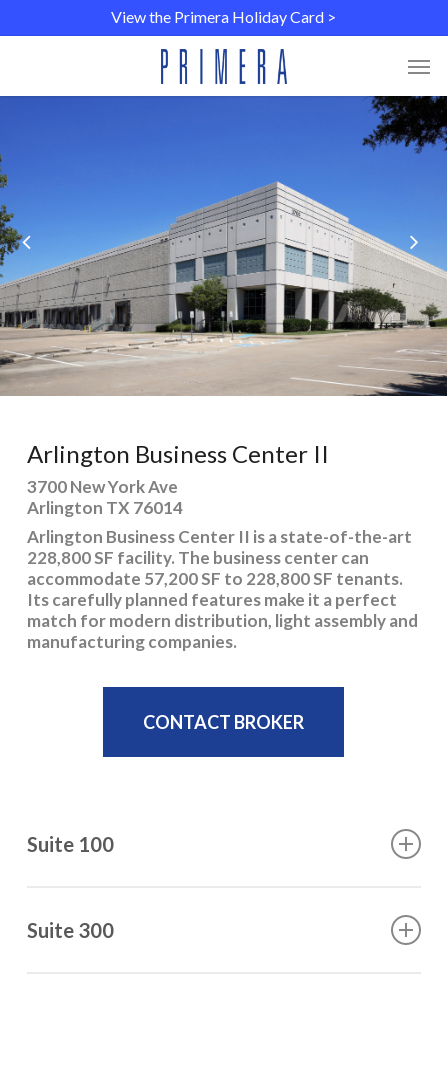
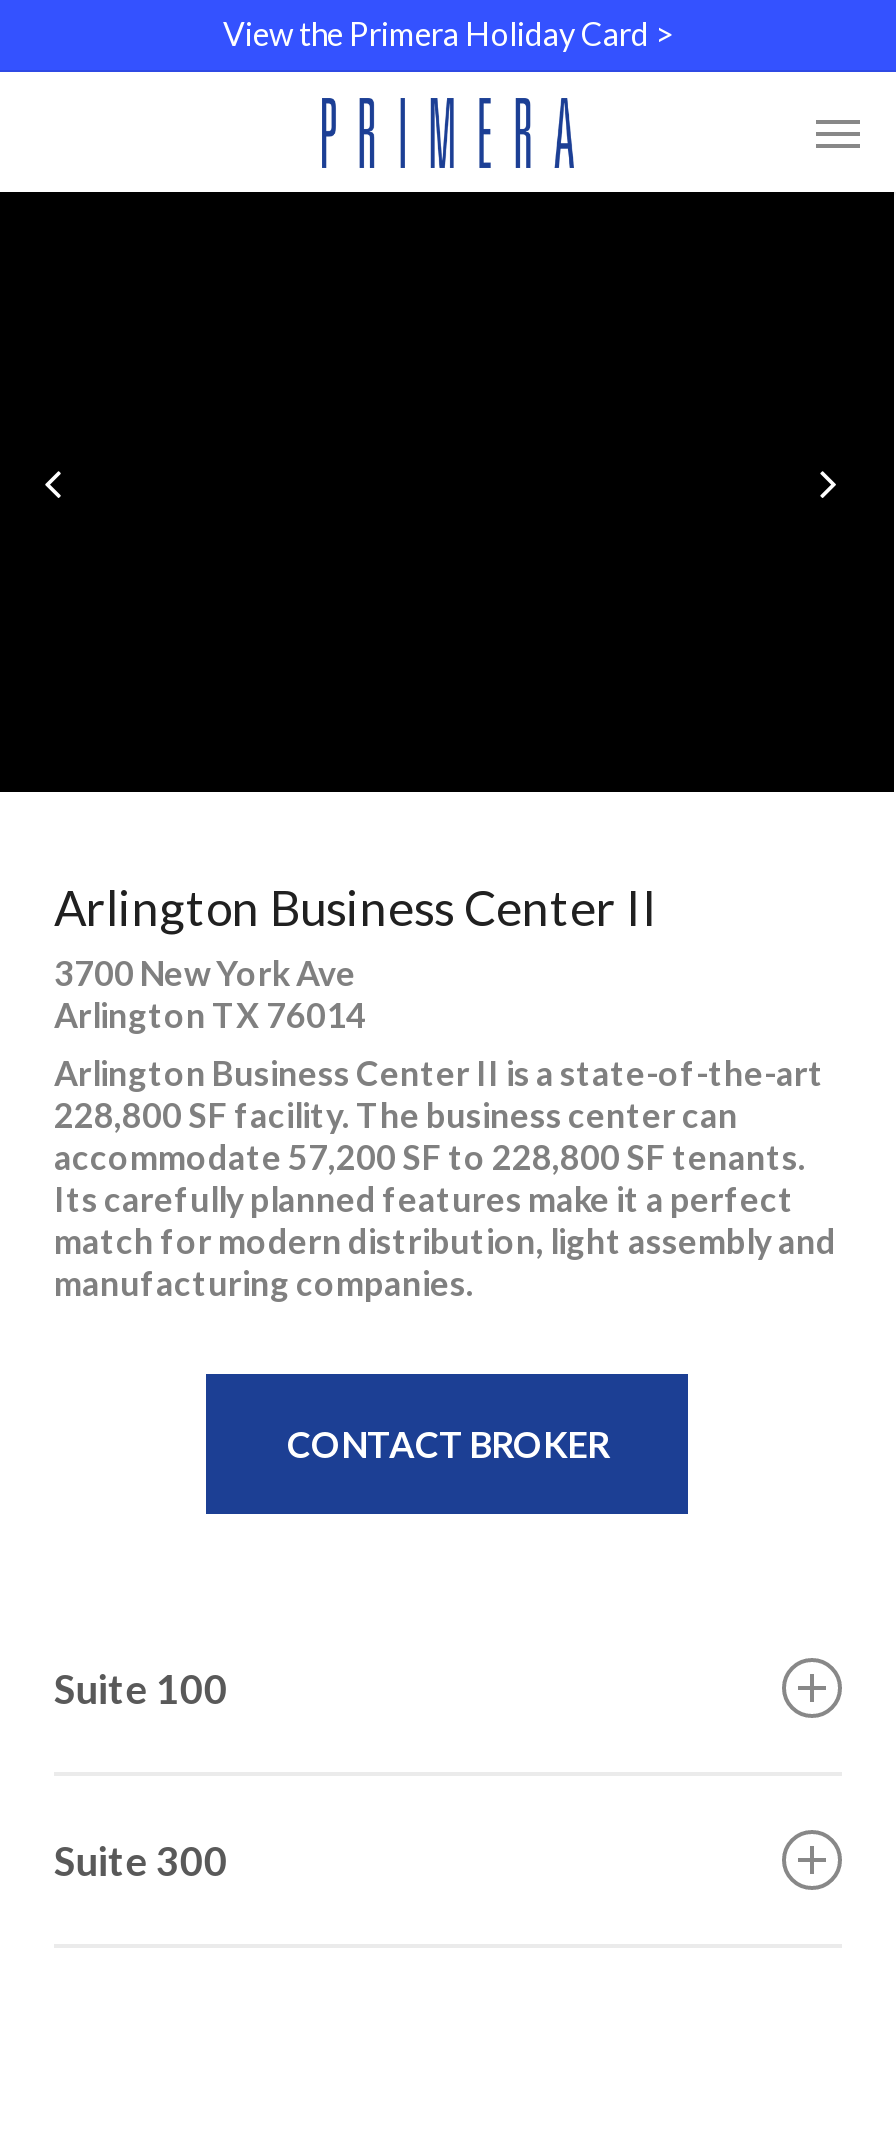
[3,95,445,397] [image] -> none

